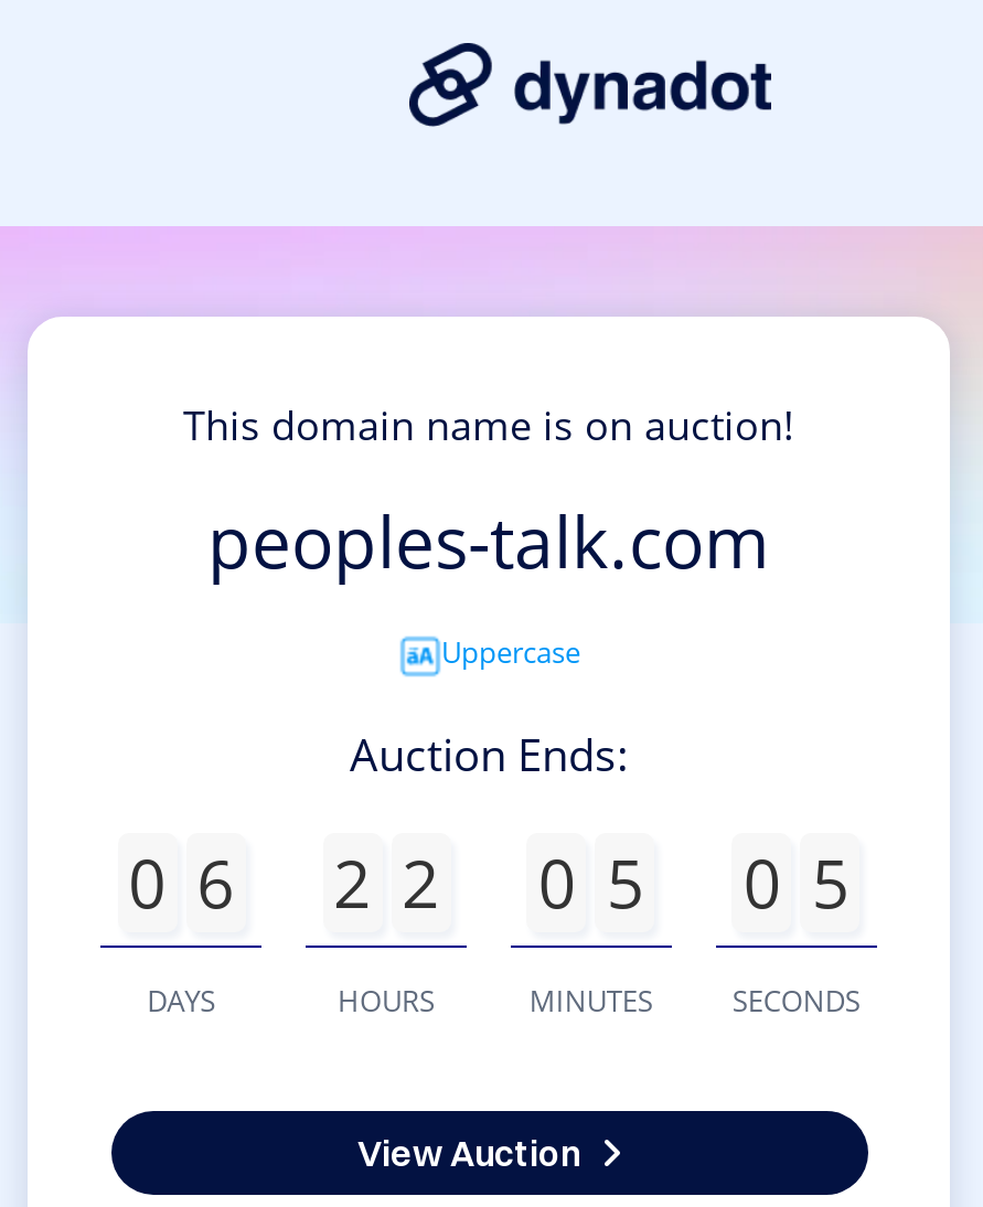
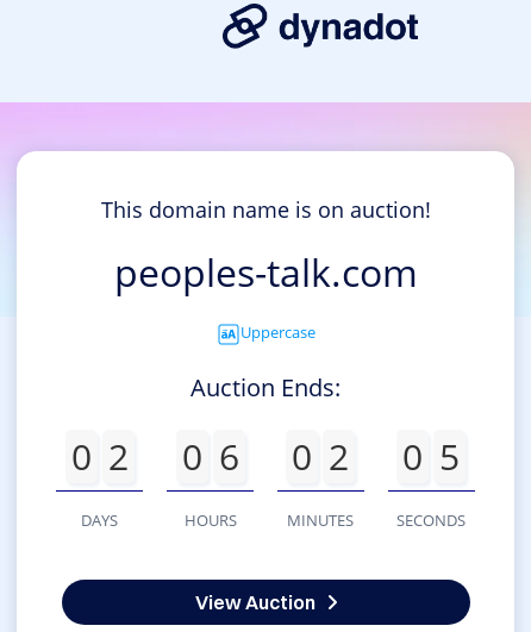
[128,837,234,928] 0 6 -> [71,432,128,481] 0 2
[333,837,439,928] 2 2 -> [182,432,239,481] 0 6
[538,837,644,928] 0 5 -> [292,432,349,481] 0 2

